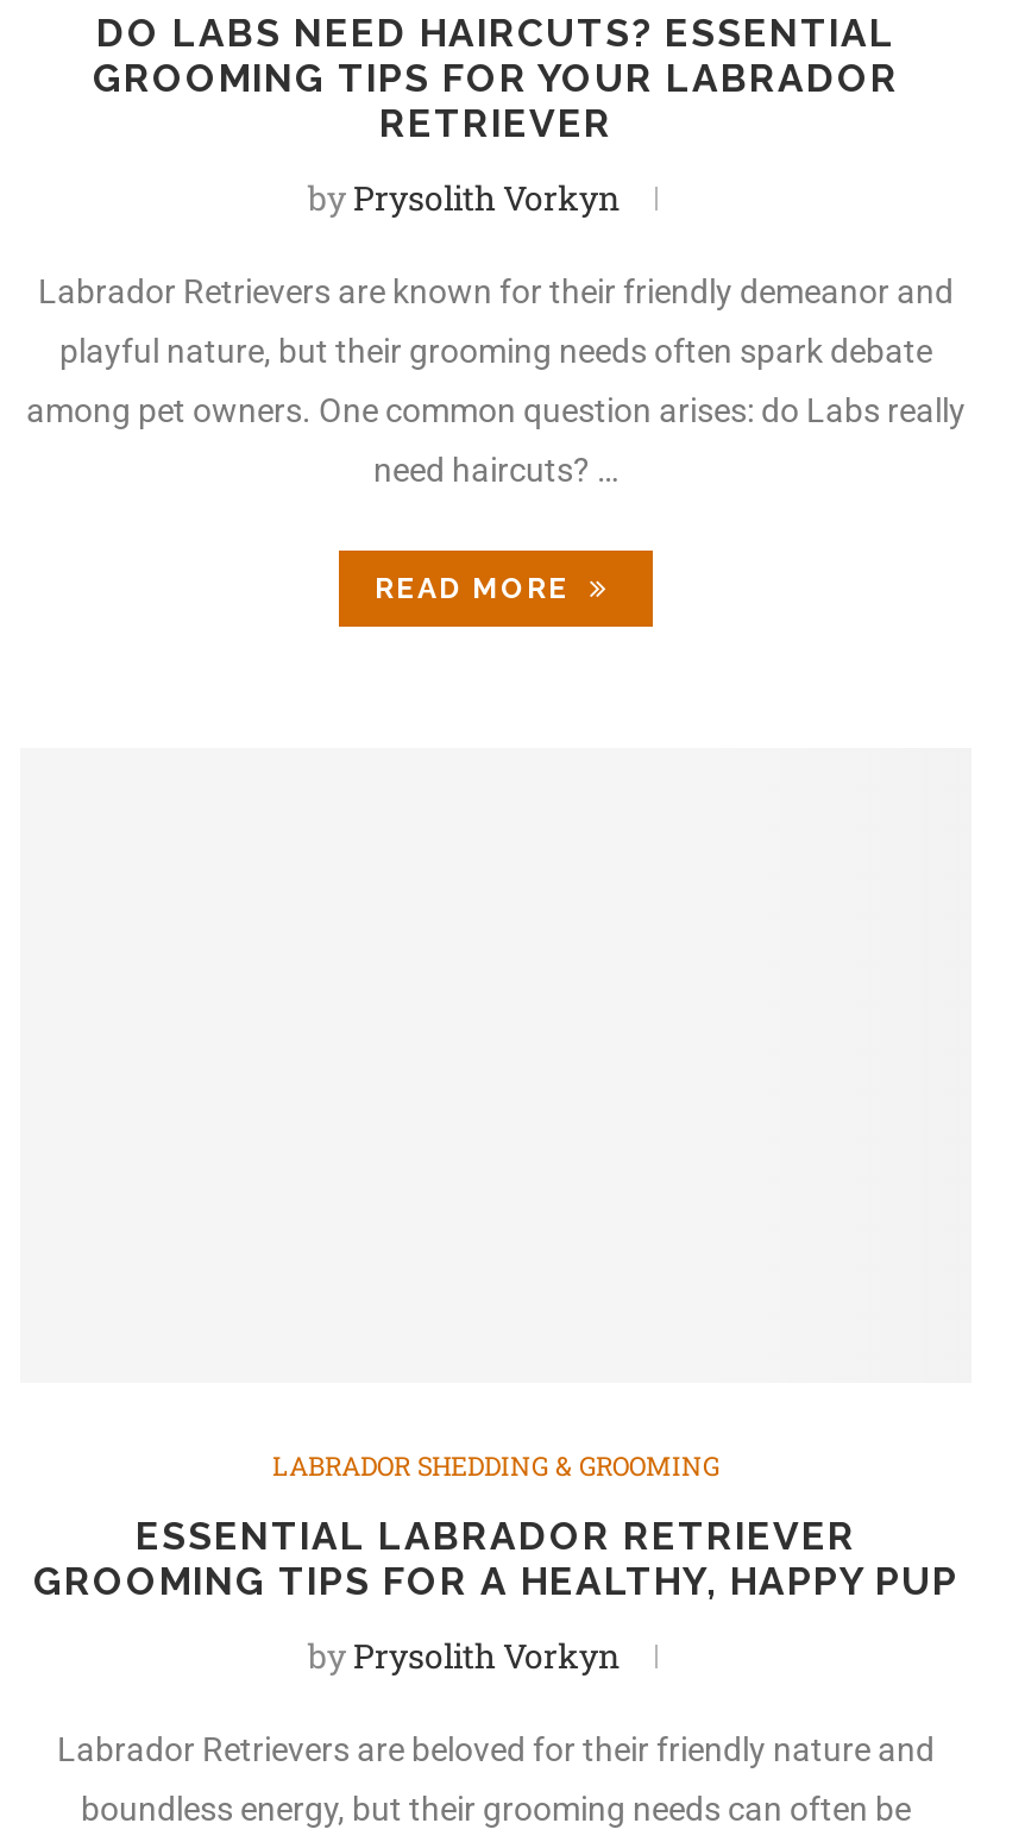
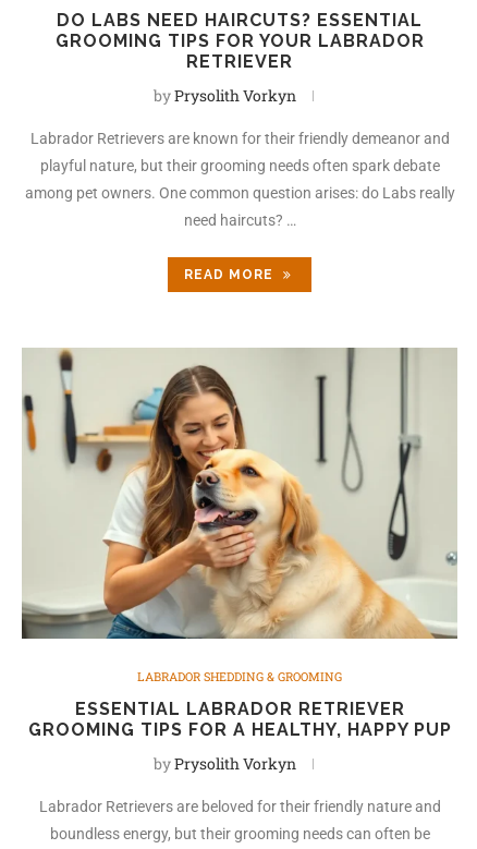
none -> [21,347,458,640] [image]

